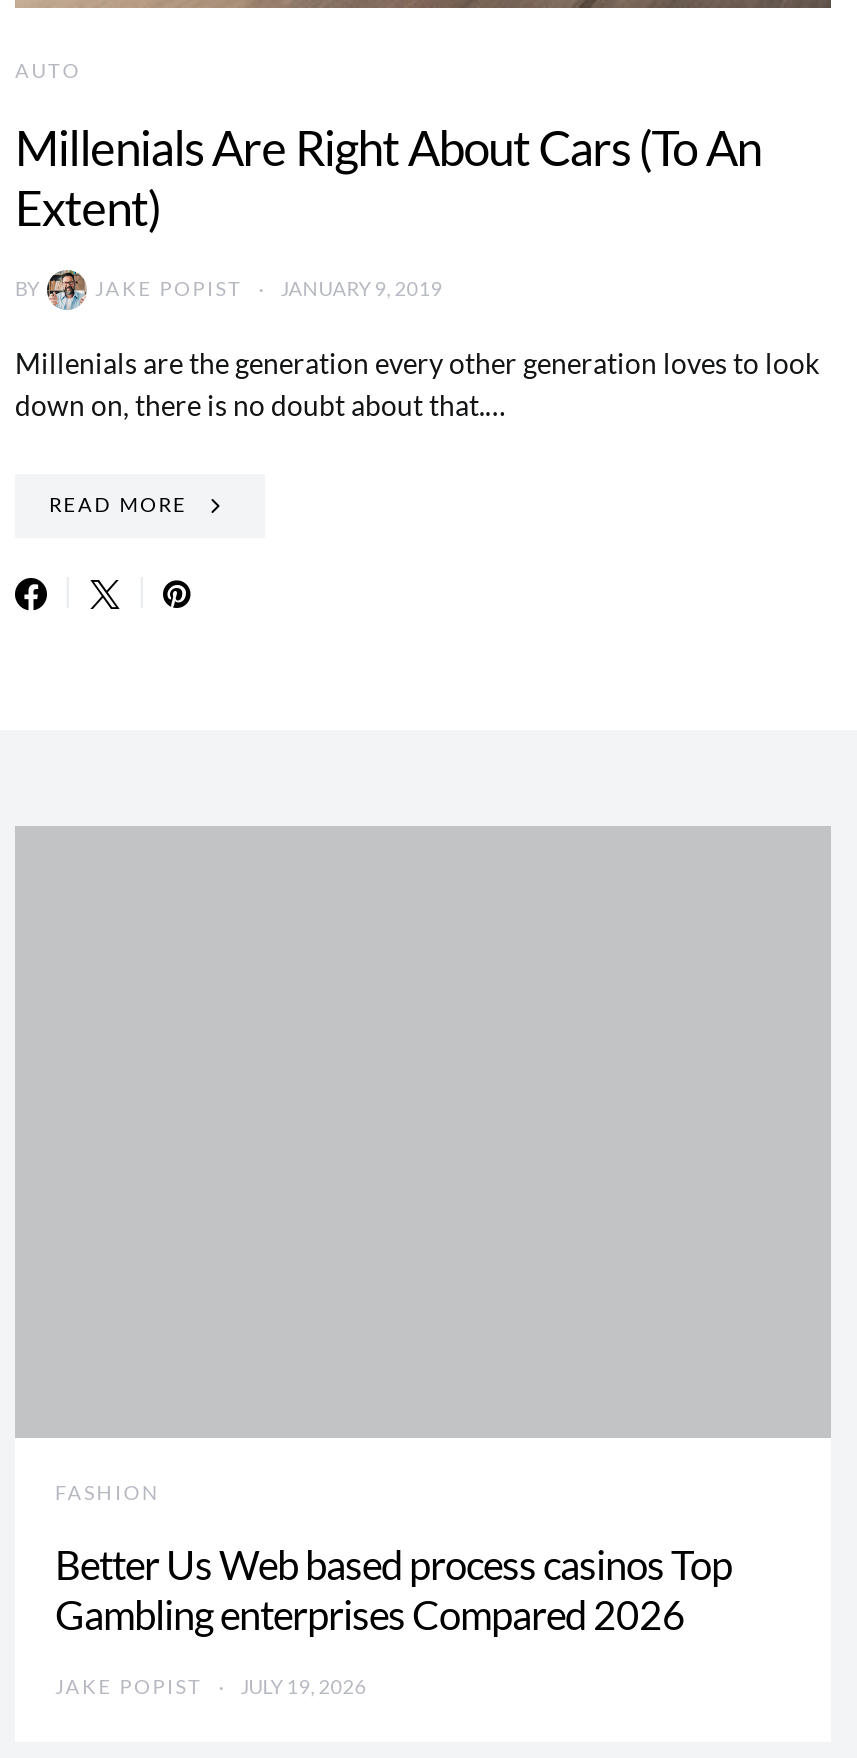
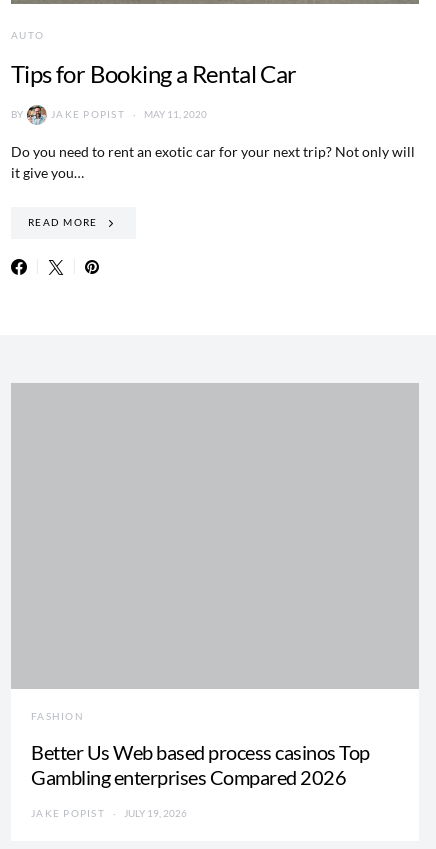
[15,117,761,235] Millenials Are Right About Cars (To An | Extent) -> [11,59,297,88] Tips for Booking a Rental Car
[95,276,443,300] JAKE POPIST JANUARY 9, 2019 -> [51,108,207,120] JAKE POPIST MAY 11, 2020
[15,345,819,421] Millenials are the generation every other generation loves to look | down on, there is no doubt about that.… -> [11,143,415,181] Do you need to rent an exotic car for your next trip? Not only will | it give you…

